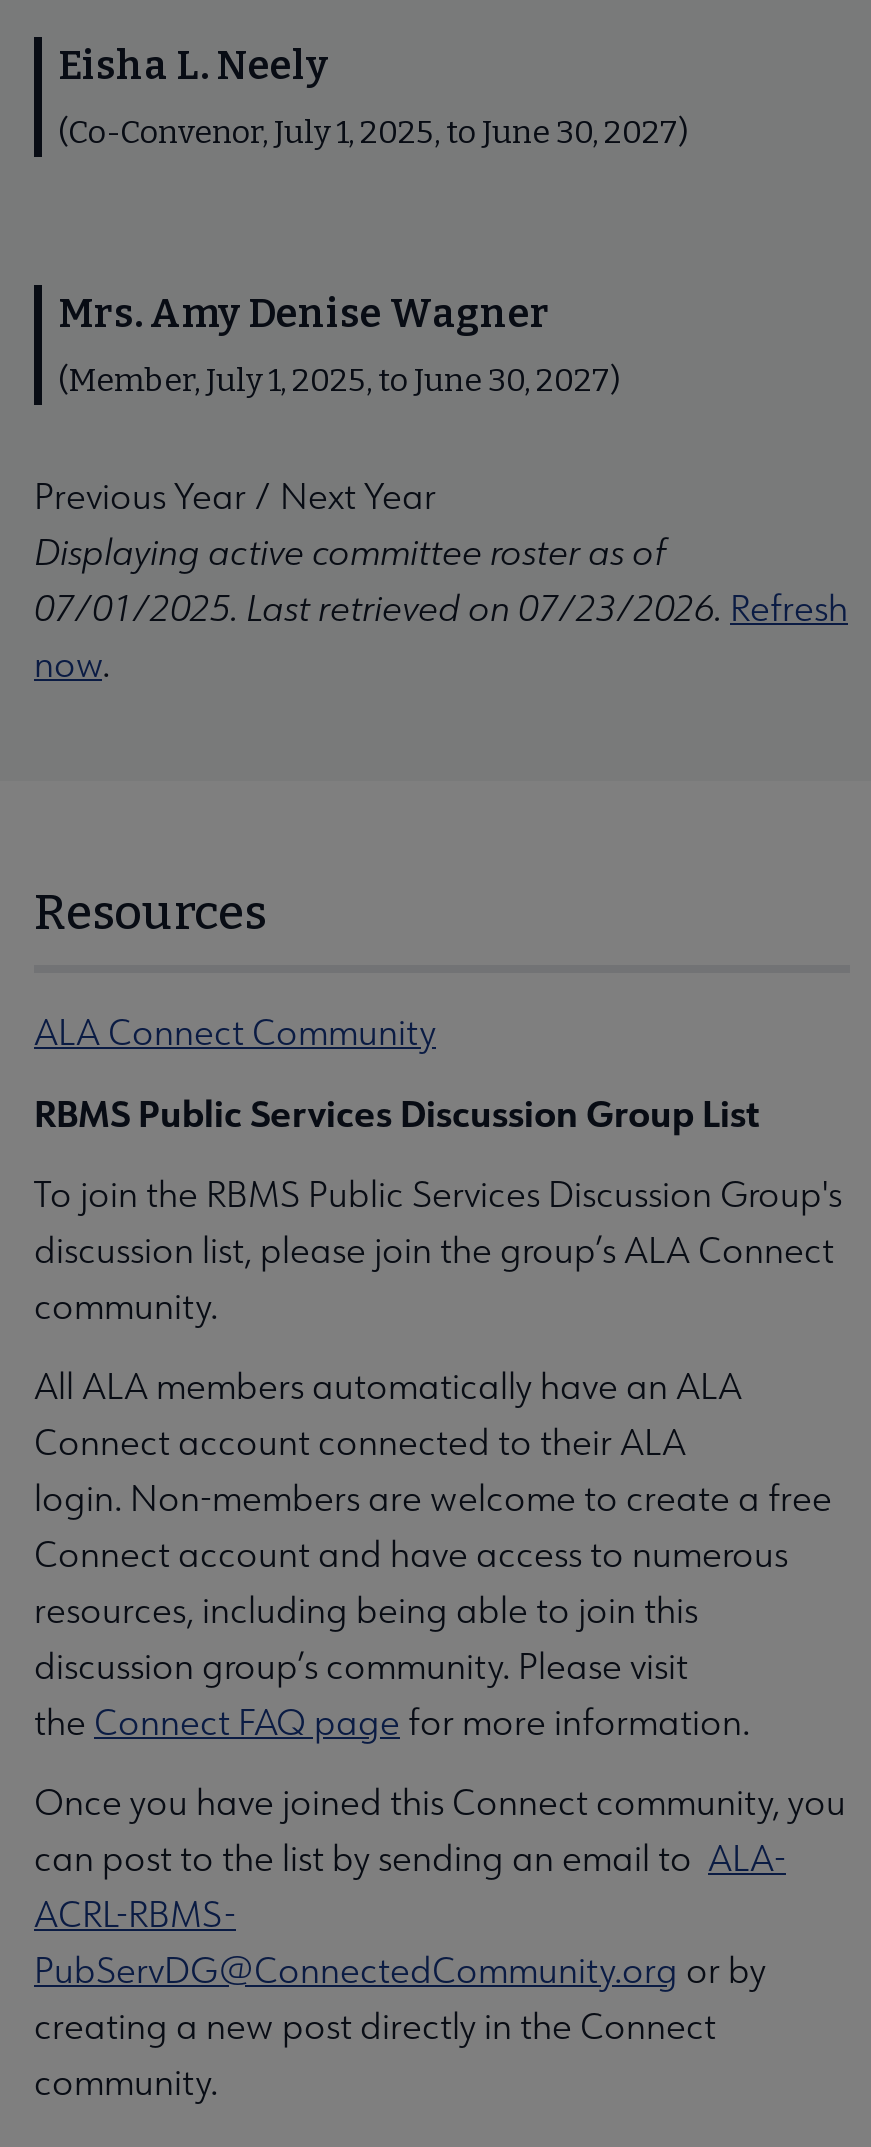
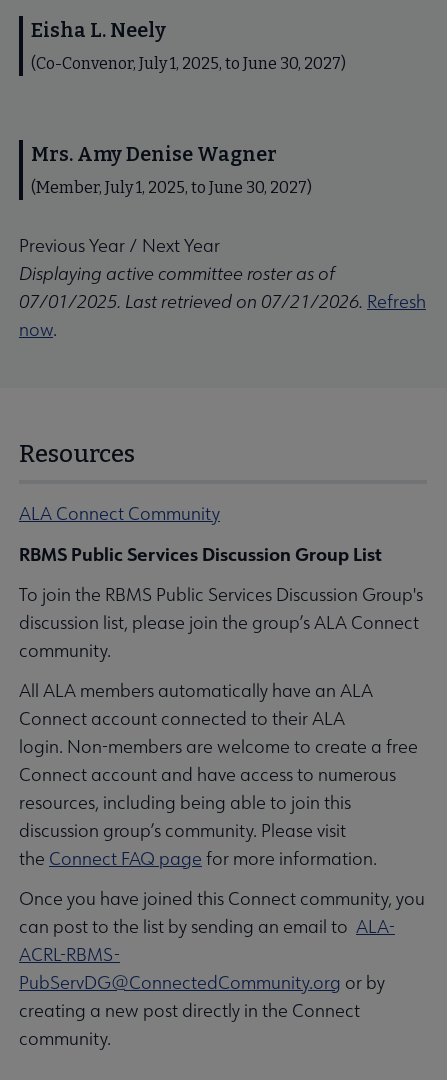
[34,586,848,632] 07/01/2025. Last retrieved on 07/23/2026. Refresh -> [19,290,426,313] 07/01/2025. Last retrieved on 07/21/2026. Refresh

